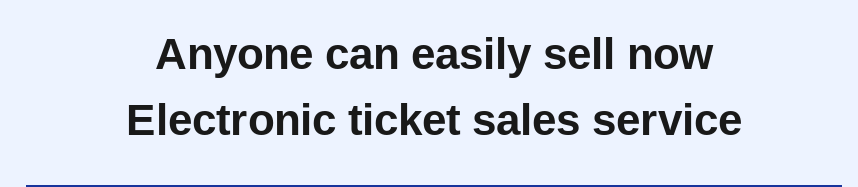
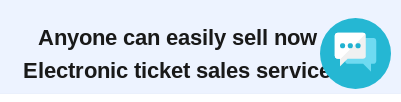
none -> [319,17,392,90] [image]

